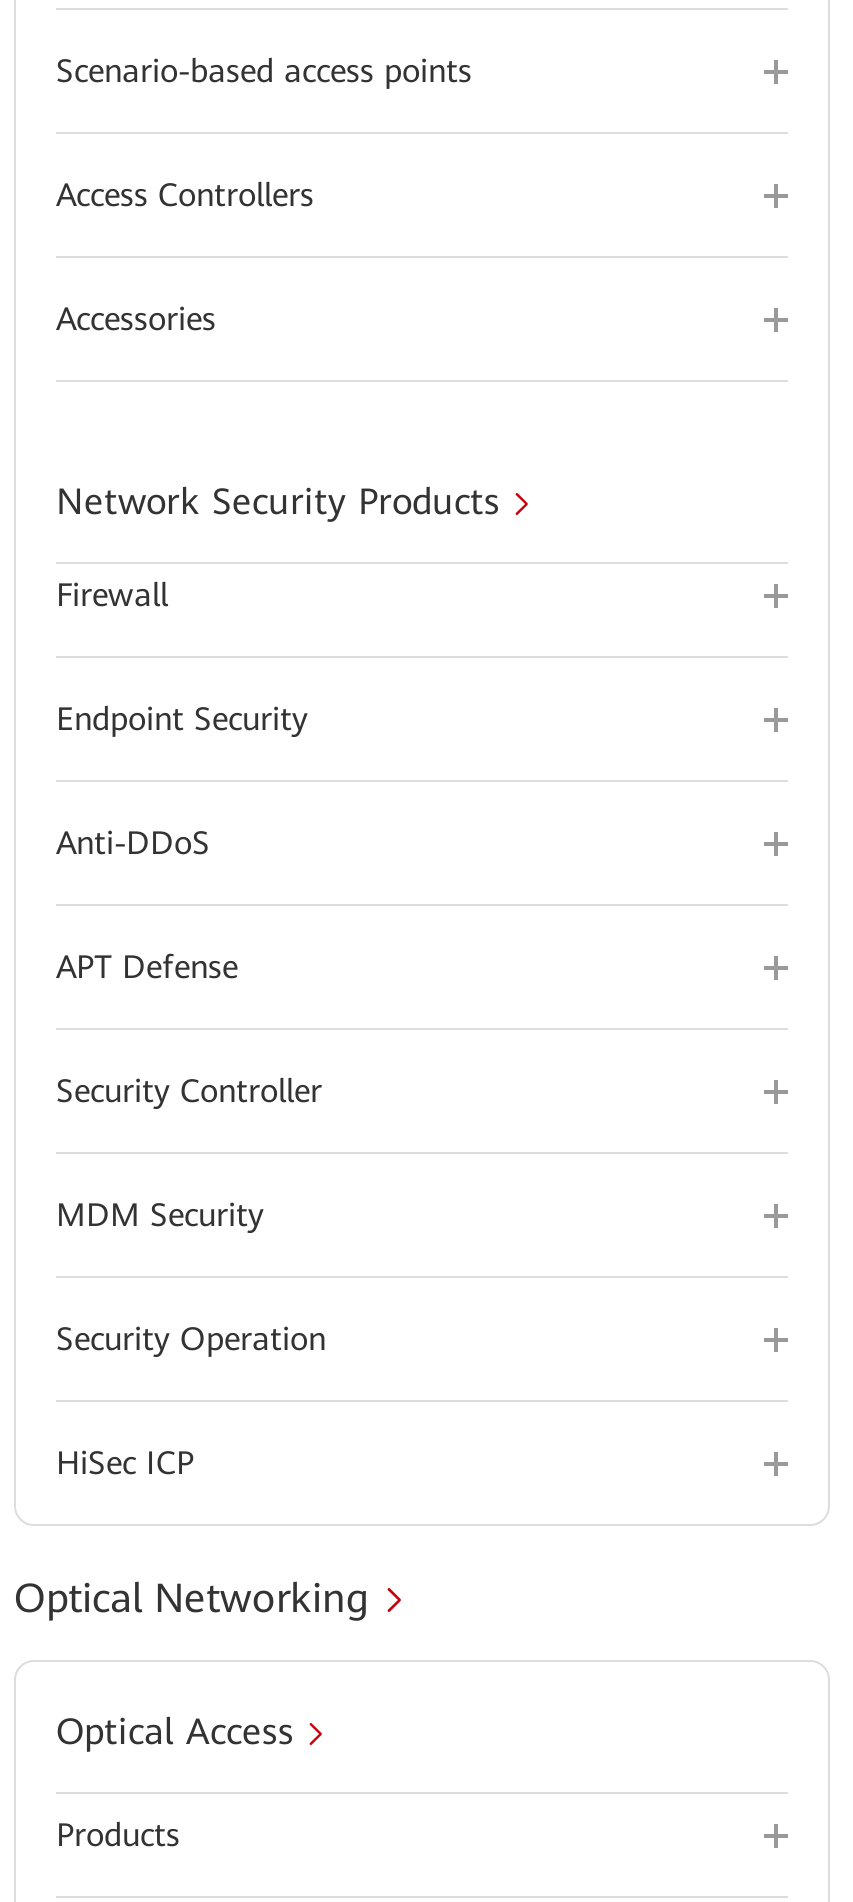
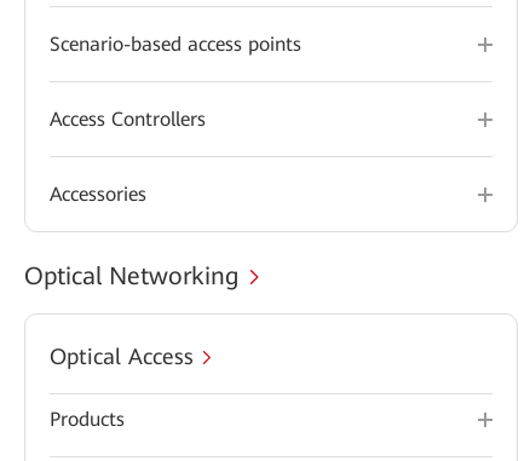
[56,480,500,1482] Network Security Products | Firewall | Endpoint Security | Anti-DDoS | APT Defense | Security Controller | MDM Security | Security Operation | HiSec ICP -> none

